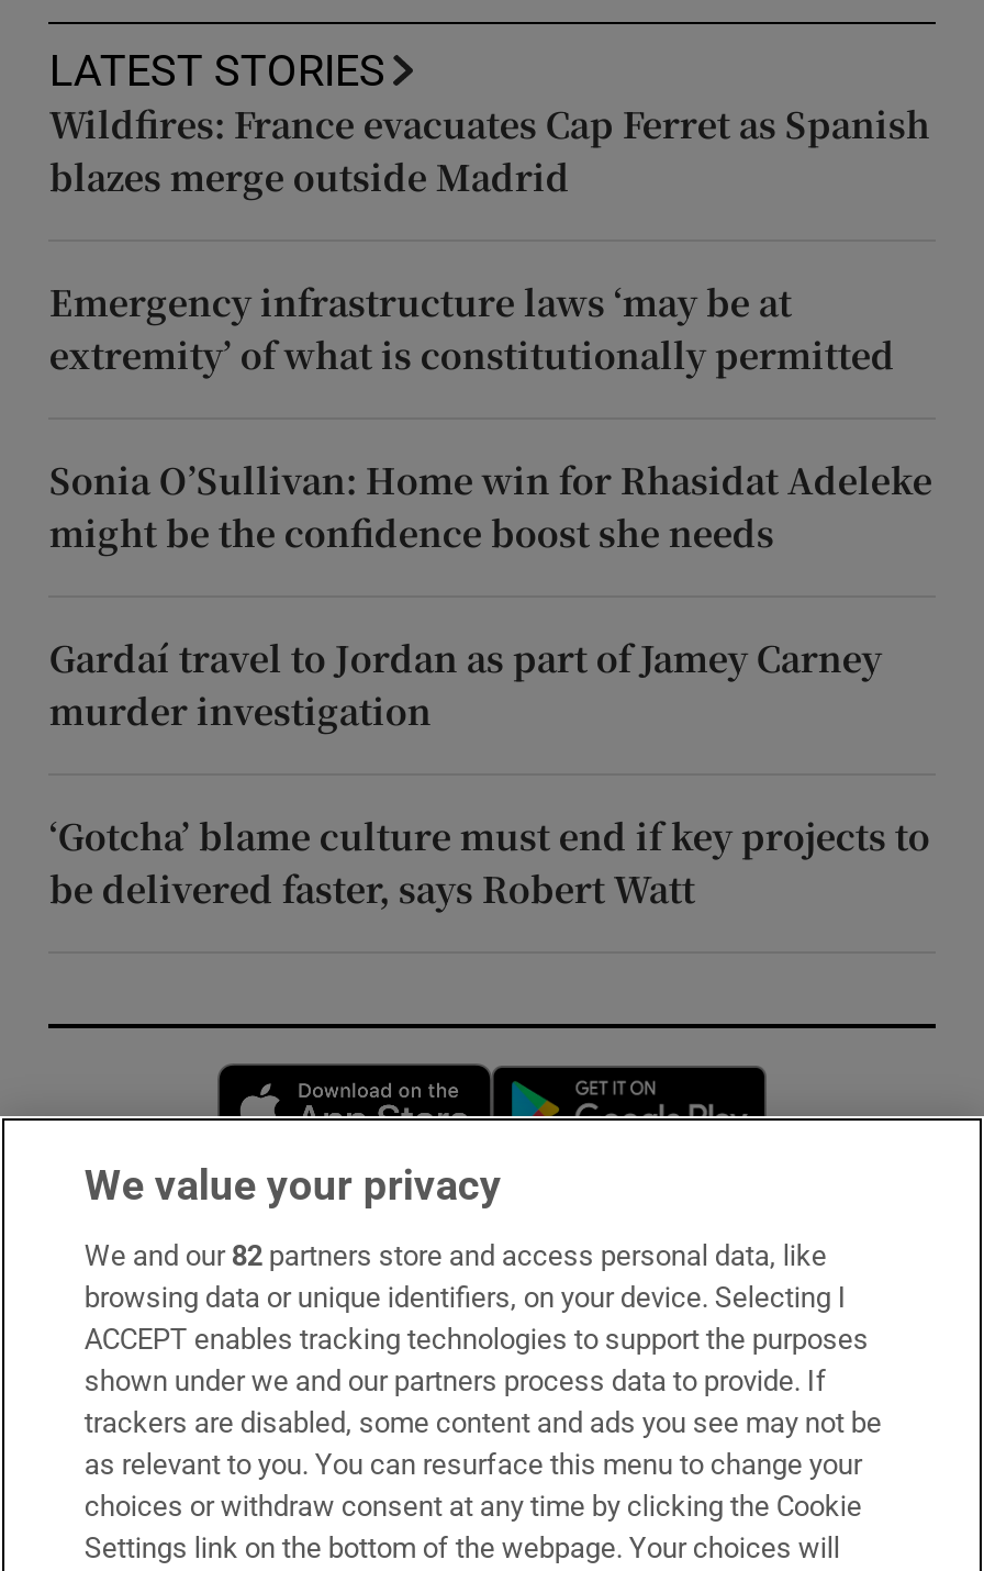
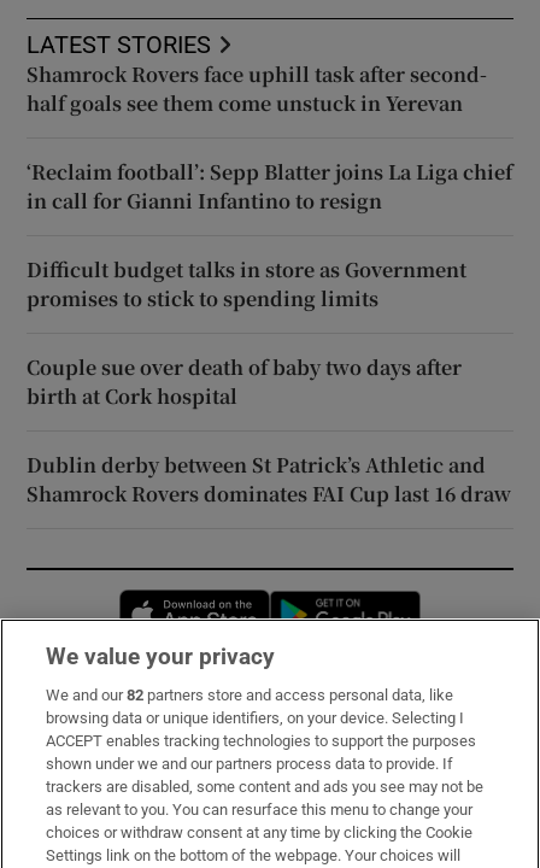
[49,99,930,203] Wildfires: France evacuates Cap Ferret as Spanish | blazes merge outside Madrid -> [27,61,487,117] Shamrock Rovers face uphill task after second- | half goals see them come unstuck in Yerevan
[49,277,895,381] Emergency infrastructure laws ‘may be at | extremity’ of what is constitutionally permitted -> [27,158,513,215] ‘Reclaim football’: Sepp Blatter joins La Liga chief | in call for Gianni Infantino to resign
[49,455,932,559] Sonia O’Sullivan: Home win for Rhasidat Adeleke | might be the confidence boost she needs -> [27,256,467,312] Difficult budget talks in store as Government | promises to stick to spending limits
[49,633,882,737] Gardaí travel to Jordan as part of Jamey Carney | murder investigation -> [27,353,462,410] Couple sue over death of baby two days after | birth at Cork hospital
[49,811,930,914] ‘Gotcha’ blame culture must end if key projects to | be delivered faster, says Robert Watt -> [27,451,512,508] Dublin derby between St Patrick’s Athletic and | Shamrock Rovers dominates FAI Cup last 16 draw

